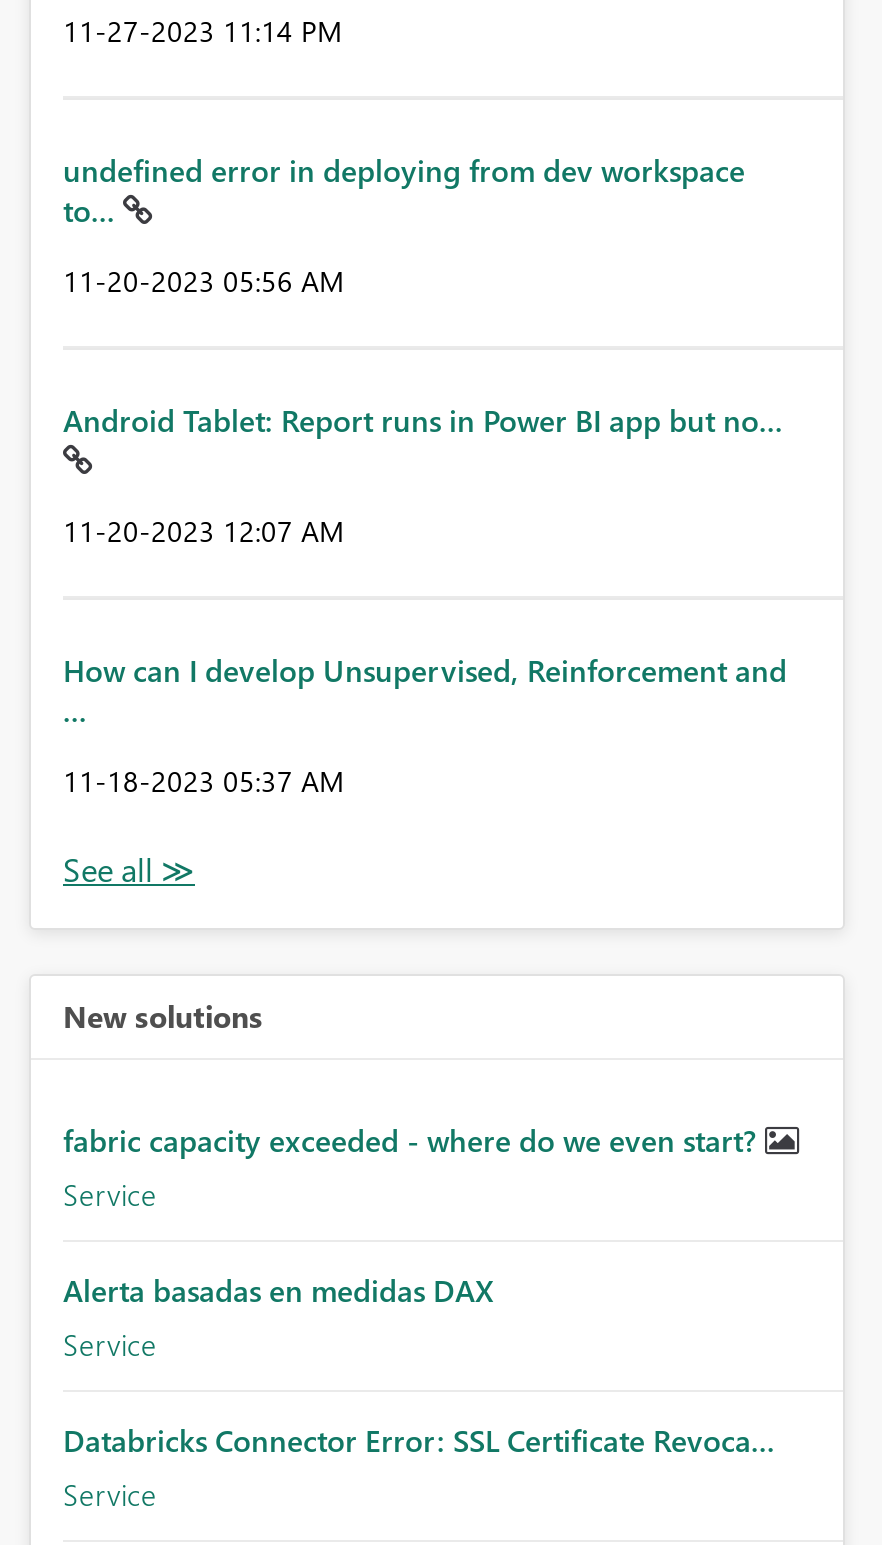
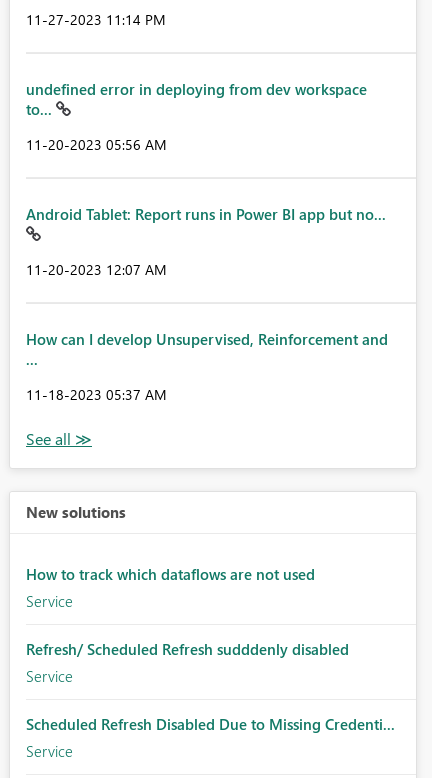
[63,1121,765,1161] fabric capacity exceeded - where do we even start? -> [26,564,315,584] How to track which dataflows are not used
[63,1271,493,1311] Alerta basadas en medidas DAX -> [26,639,349,659] Refresh/ Scheduled Refresh sudddenly disabled
[63,1421,775,1461] Databricks Connector Error: SSL Certificate Revoca... -> [26,714,395,734] Scheduled Refresh Disabled Due to Missing Credenti...

